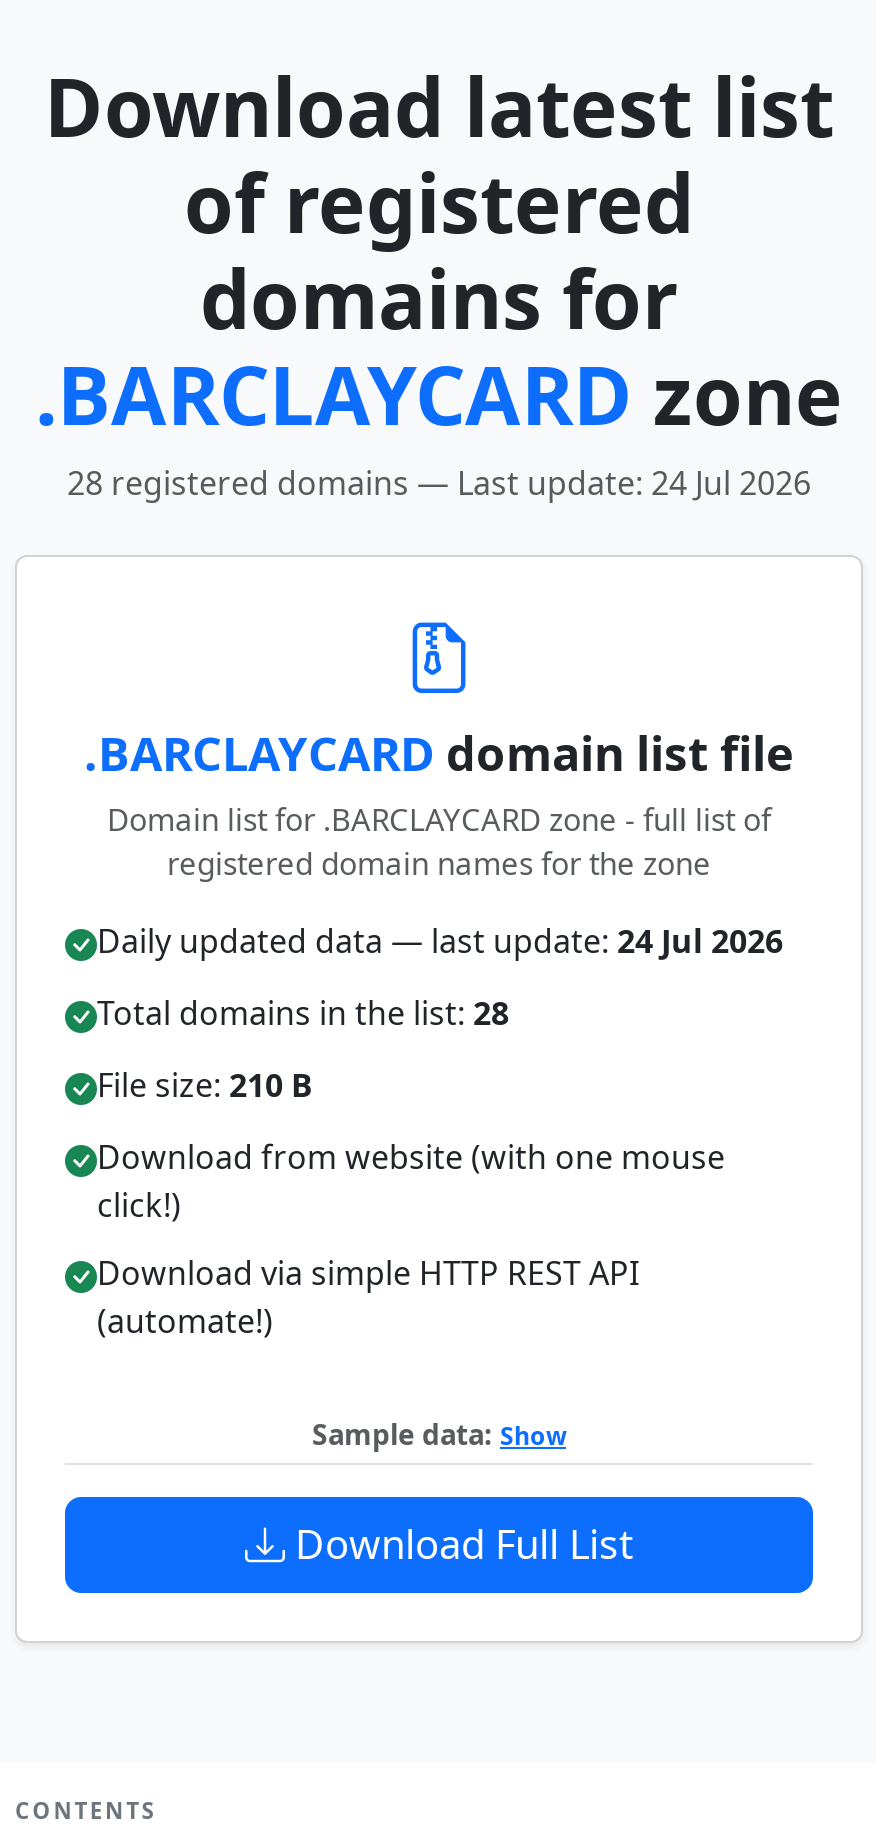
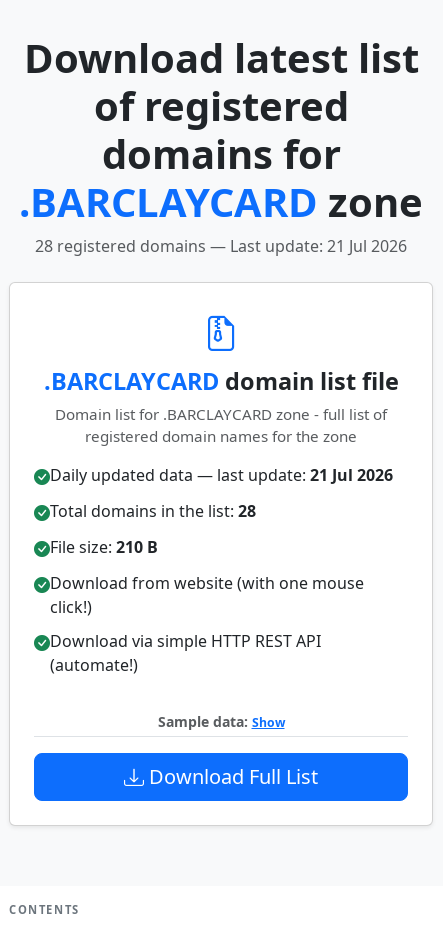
[67,461,811,505] 28 registered domains — Last update: 24 Jul 2026 -> [35,235,407,257] 28 registered domains — Last update: 21 Jul 2026
[97,919,783,963] Daily updated data — last update: 24 Jul 2026 -> [50,464,393,486] Daily updated data — last update: 21 Jul 2026

